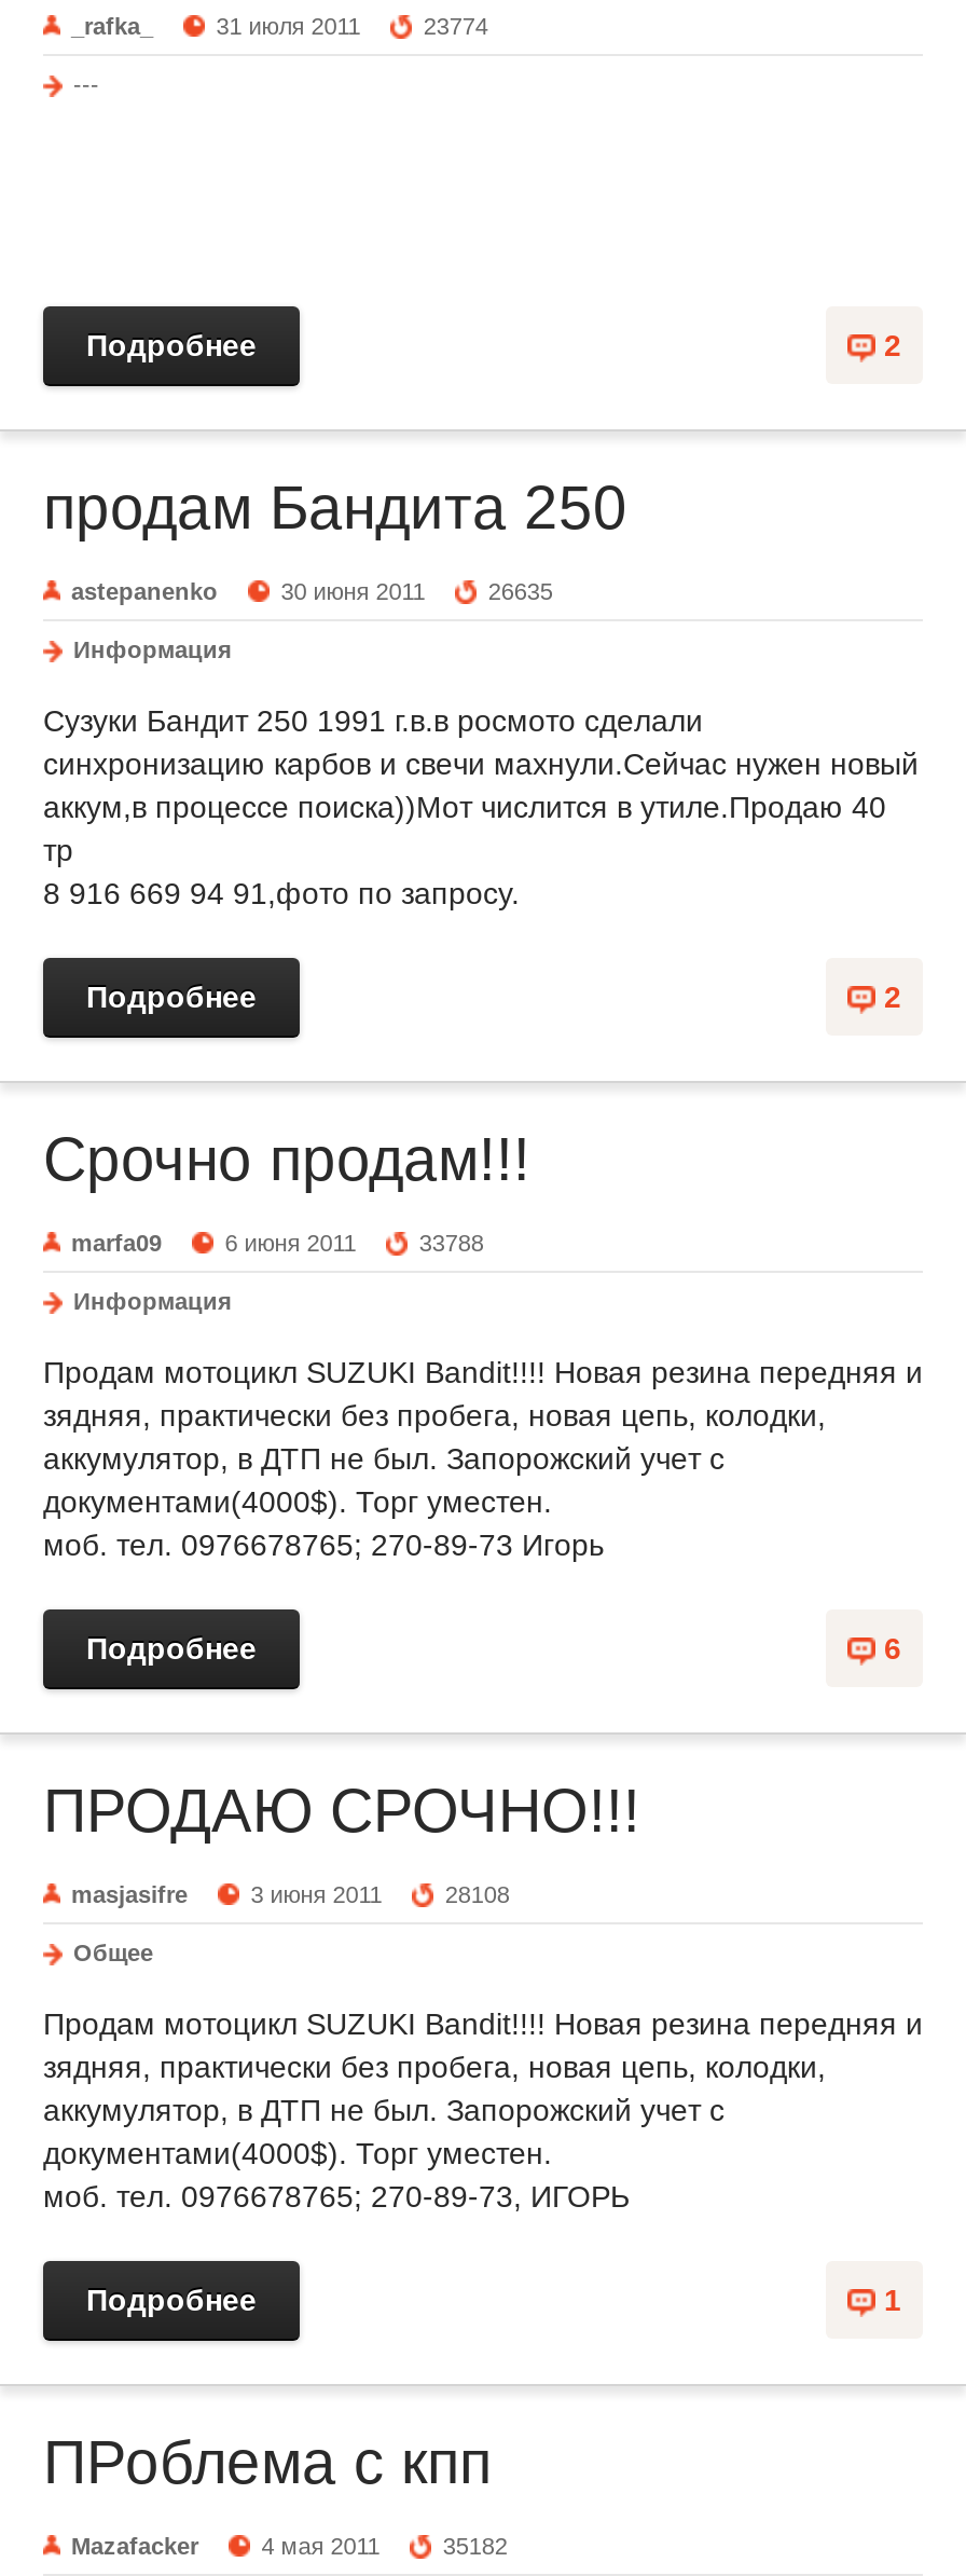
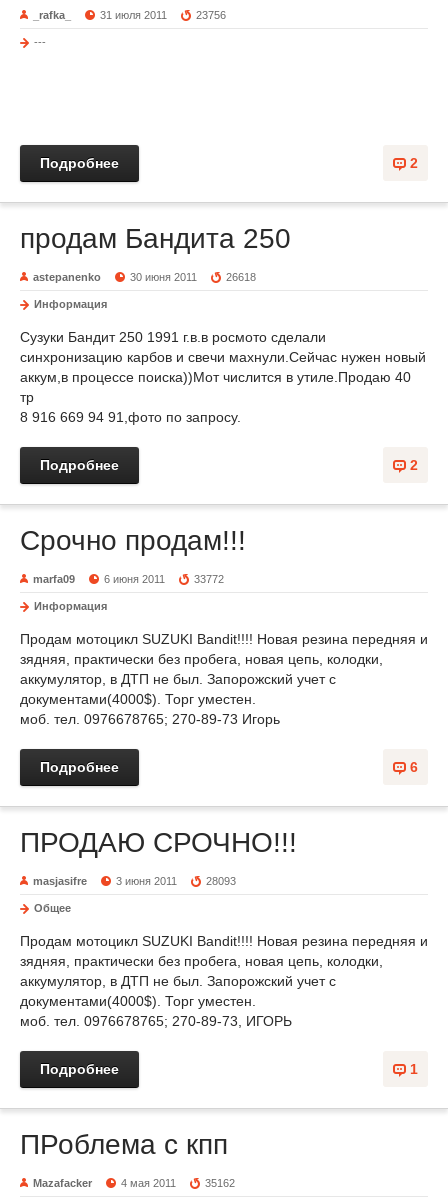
[423,13,488,38] 23774 -> [196,9,226,21] 23756
[488,578,553,604] 26635 -> [226,271,256,283] 26618
[419,1229,484,1255] 33788 -> [194,573,224,585] 33772
[445,1881,510,1907] 28108 -> [206,875,236,887] 28093
[443,2532,508,2558] 35182 -> [205,1177,235,1189] 35162

